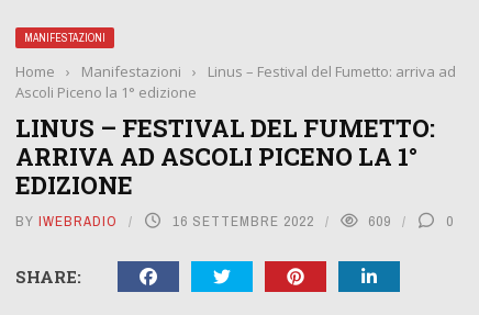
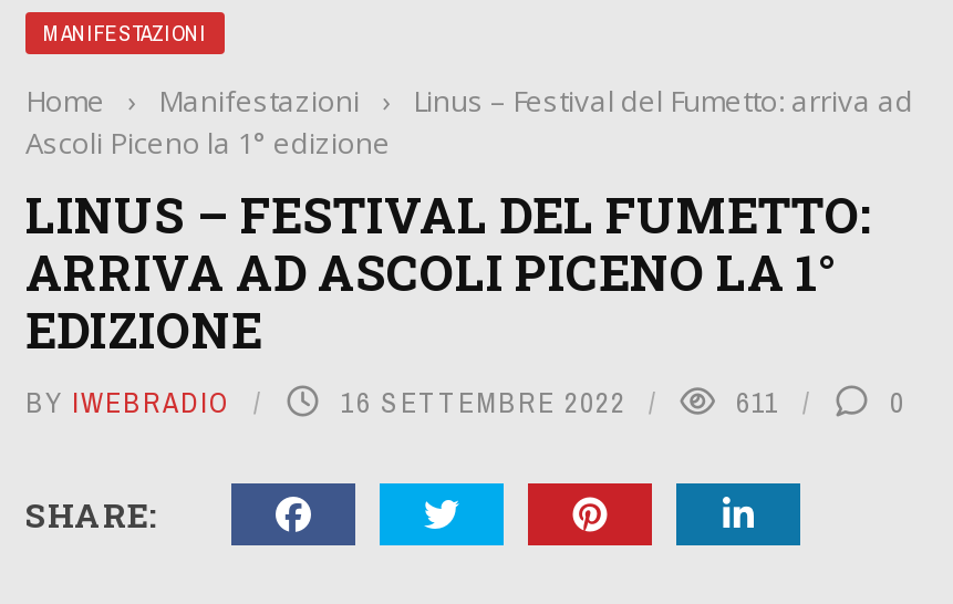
[368,212,391,231] 609 -> [736,384,780,422] 611

